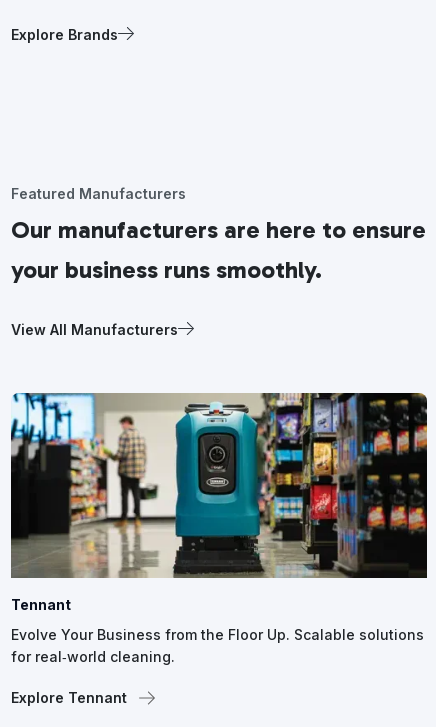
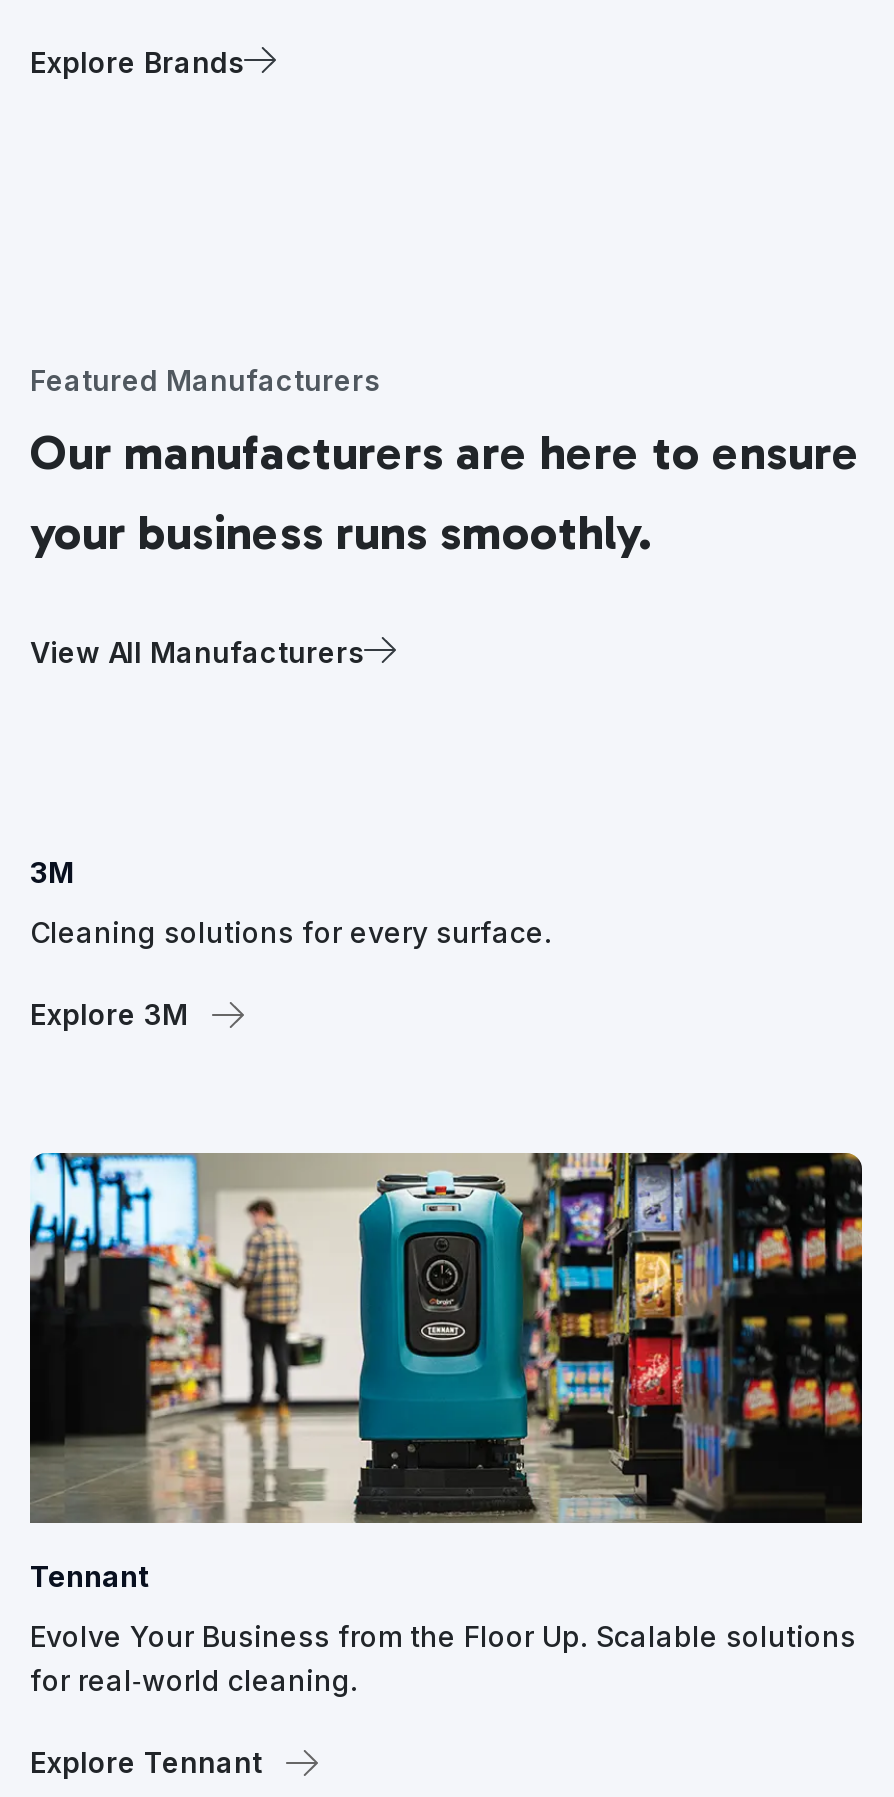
none -> [30,856,552,1032] 3M | Cleaning solutions for every surface. | Explore 3M

